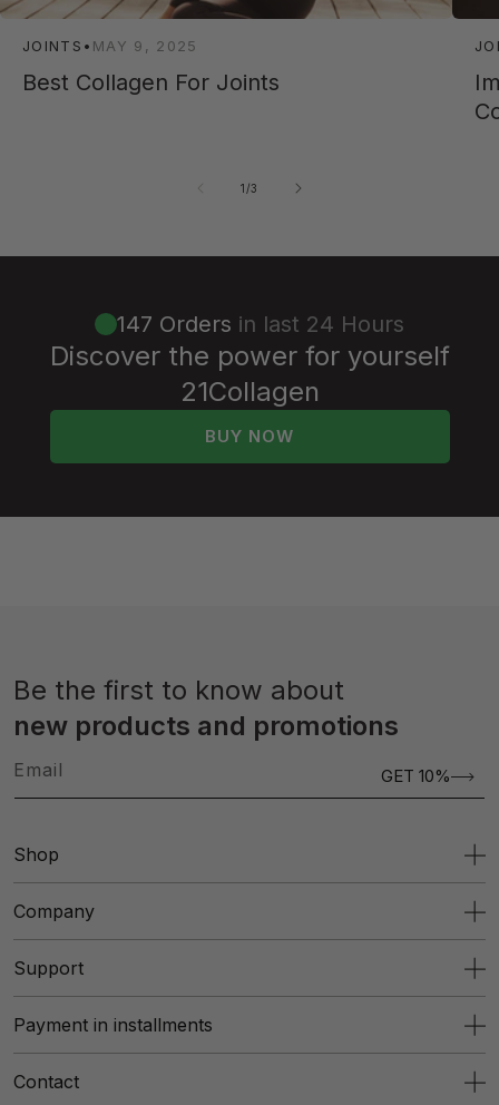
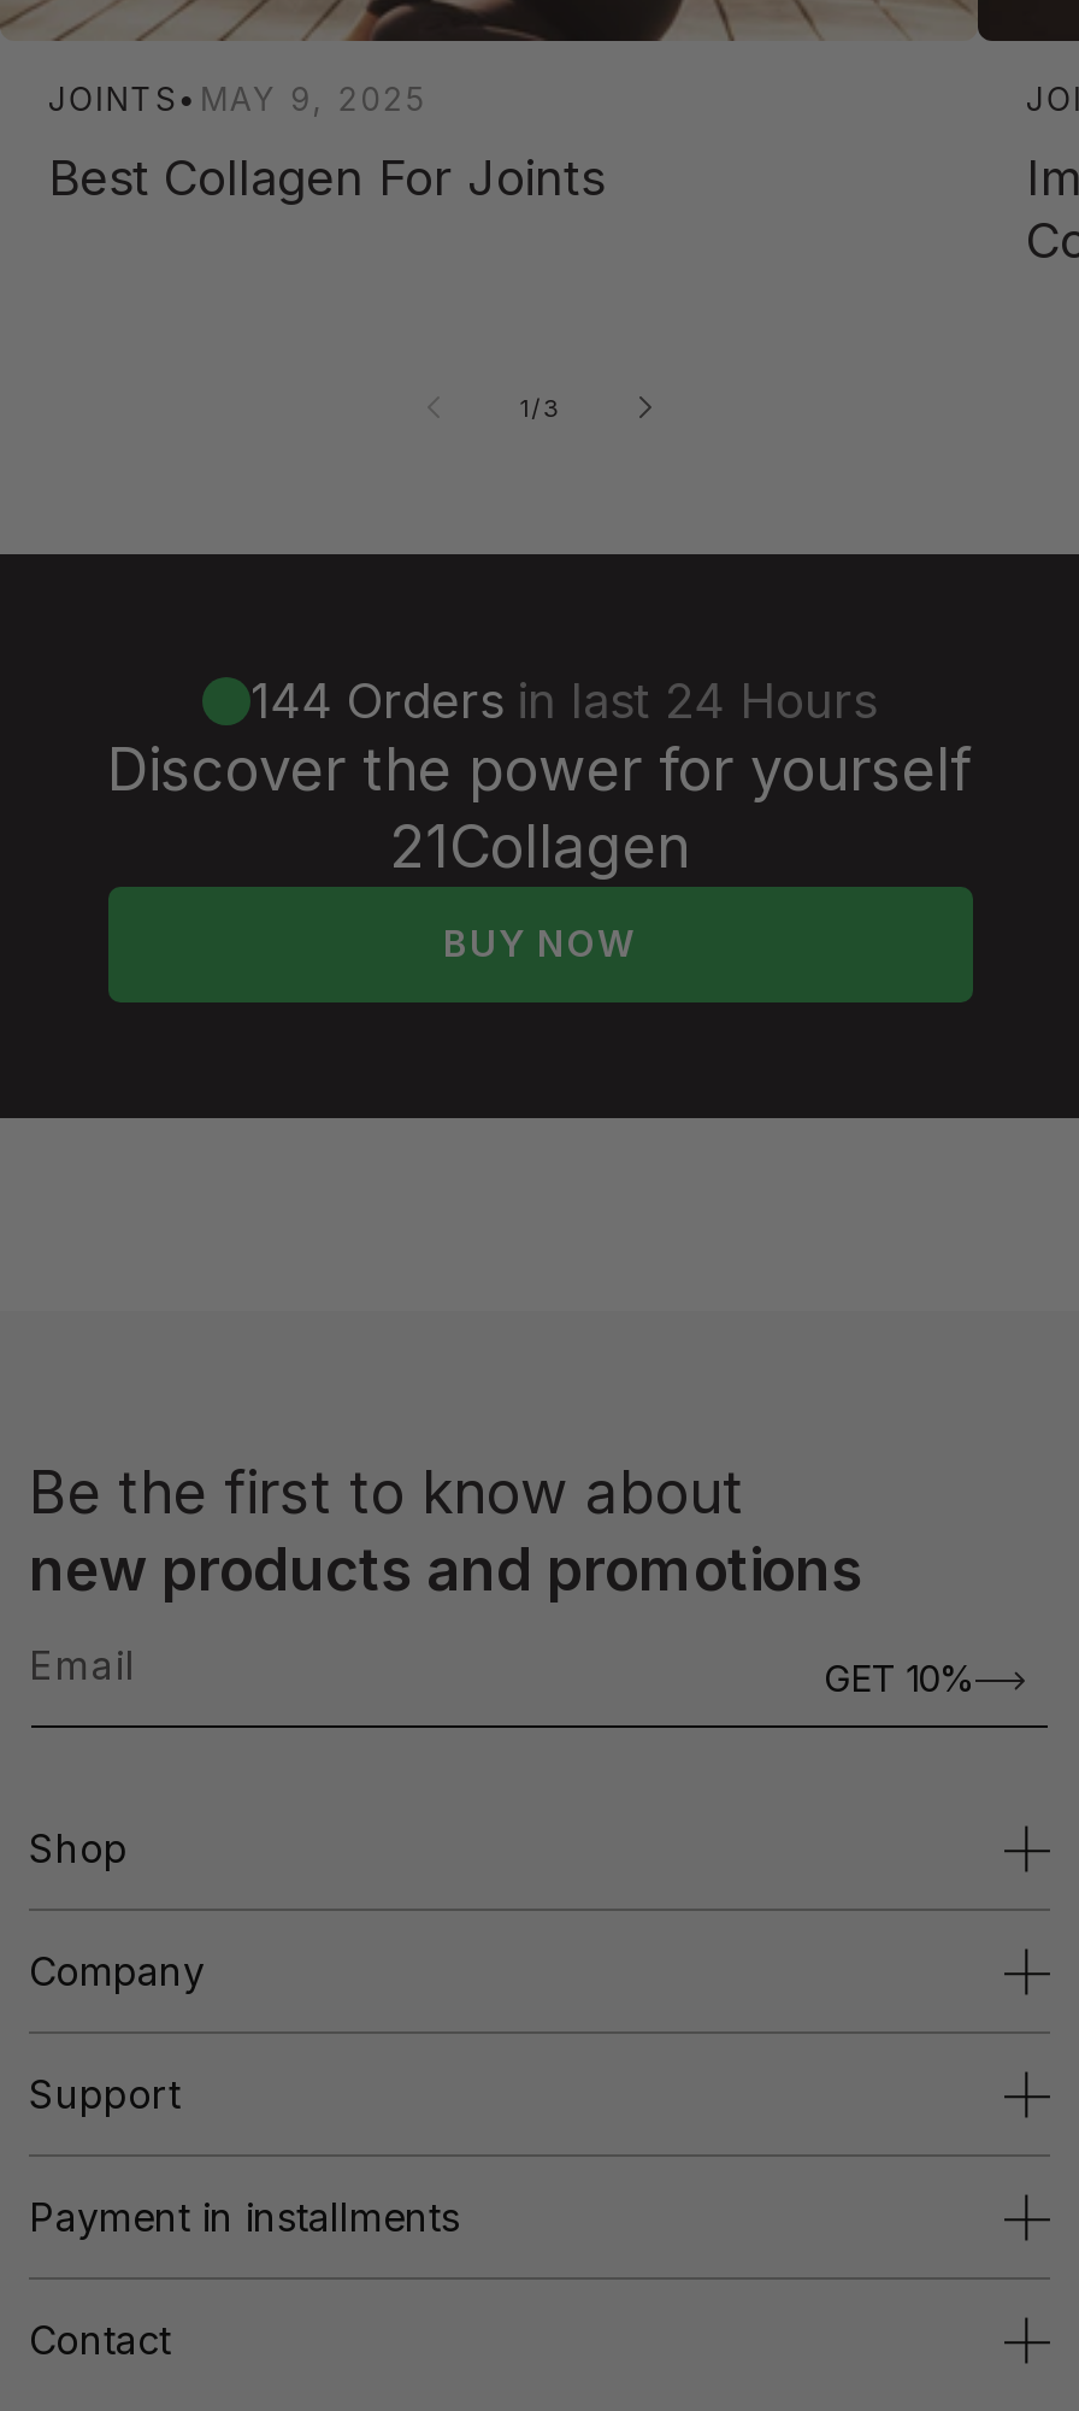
[117,311,404,338] 147 Orders in last 24 Hours -> [250,673,877,731] 144 Orders in last 24 Hours

